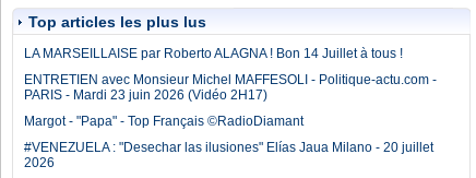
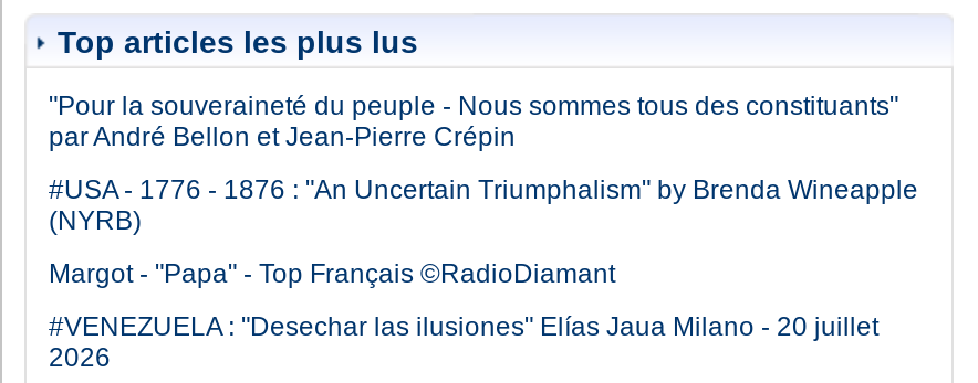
[24,46,403,61] LA MARSEILLAISE par Roberto ALAGNA ! Bon 14 Juillet à tous ! -> [49,91,898,152] "Pour la souveraineté du peuple - Nous sommes tous des constituants" | par André Bellon et Jean-Pierre Crépin
[24,72,437,103] ENTRETIEN avec Monsieur Michel MAFFESOLI - Politique-actu.com - | PARIS - Mardi 23 juin 2026 (Vidéo 2H17) -> [49,174,918,236] #USA - 1776 - 1876 : "An Uncertain Triumphalism" by Brenda Wineapple | (NYRB)

